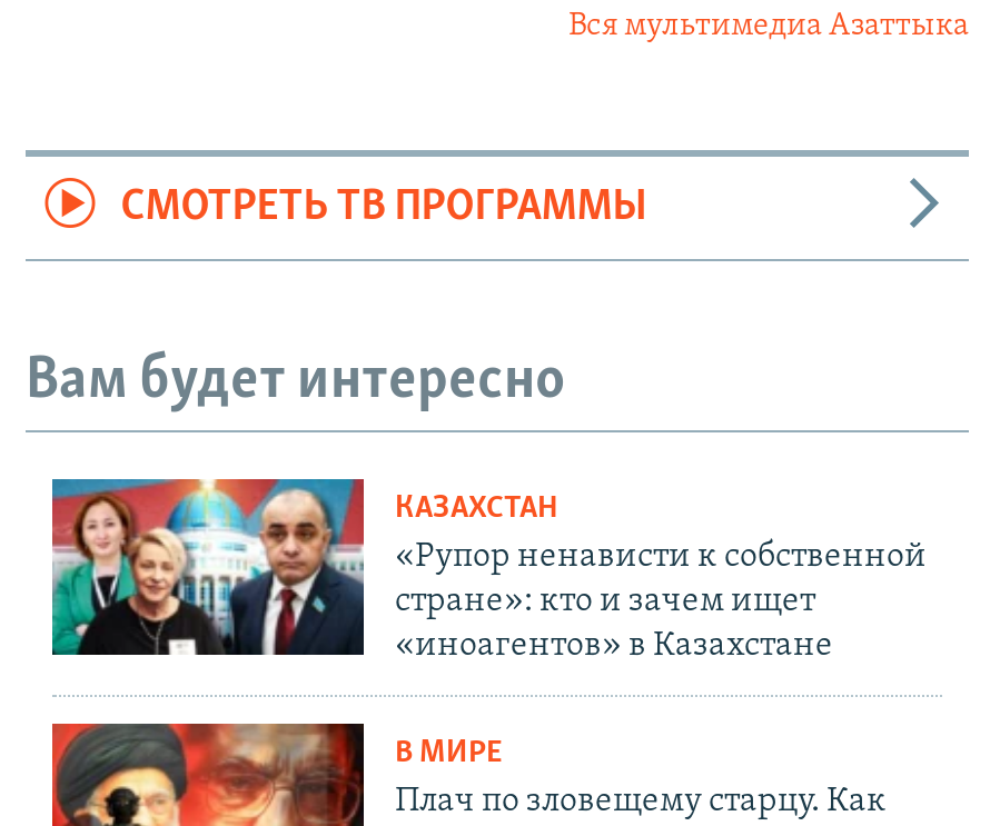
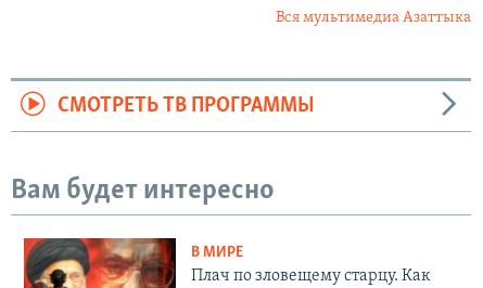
[50,477,927,663] [image] | КАЗАХСТАН | «Рупор ненависти к собственной | стране»: кто и зачем ищет | «иноагентов» в Казахстане -> none

